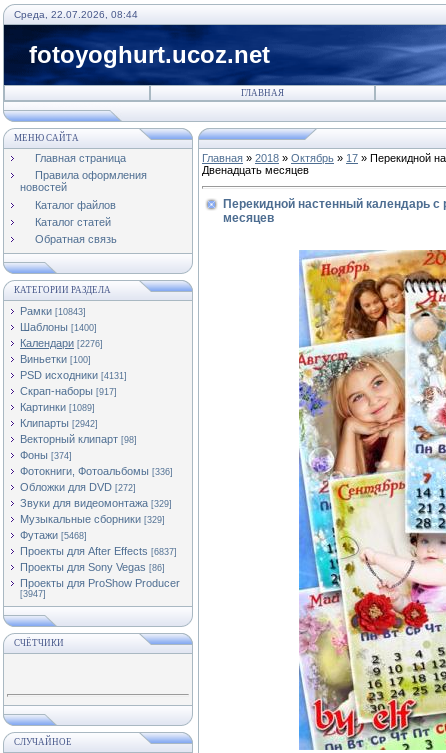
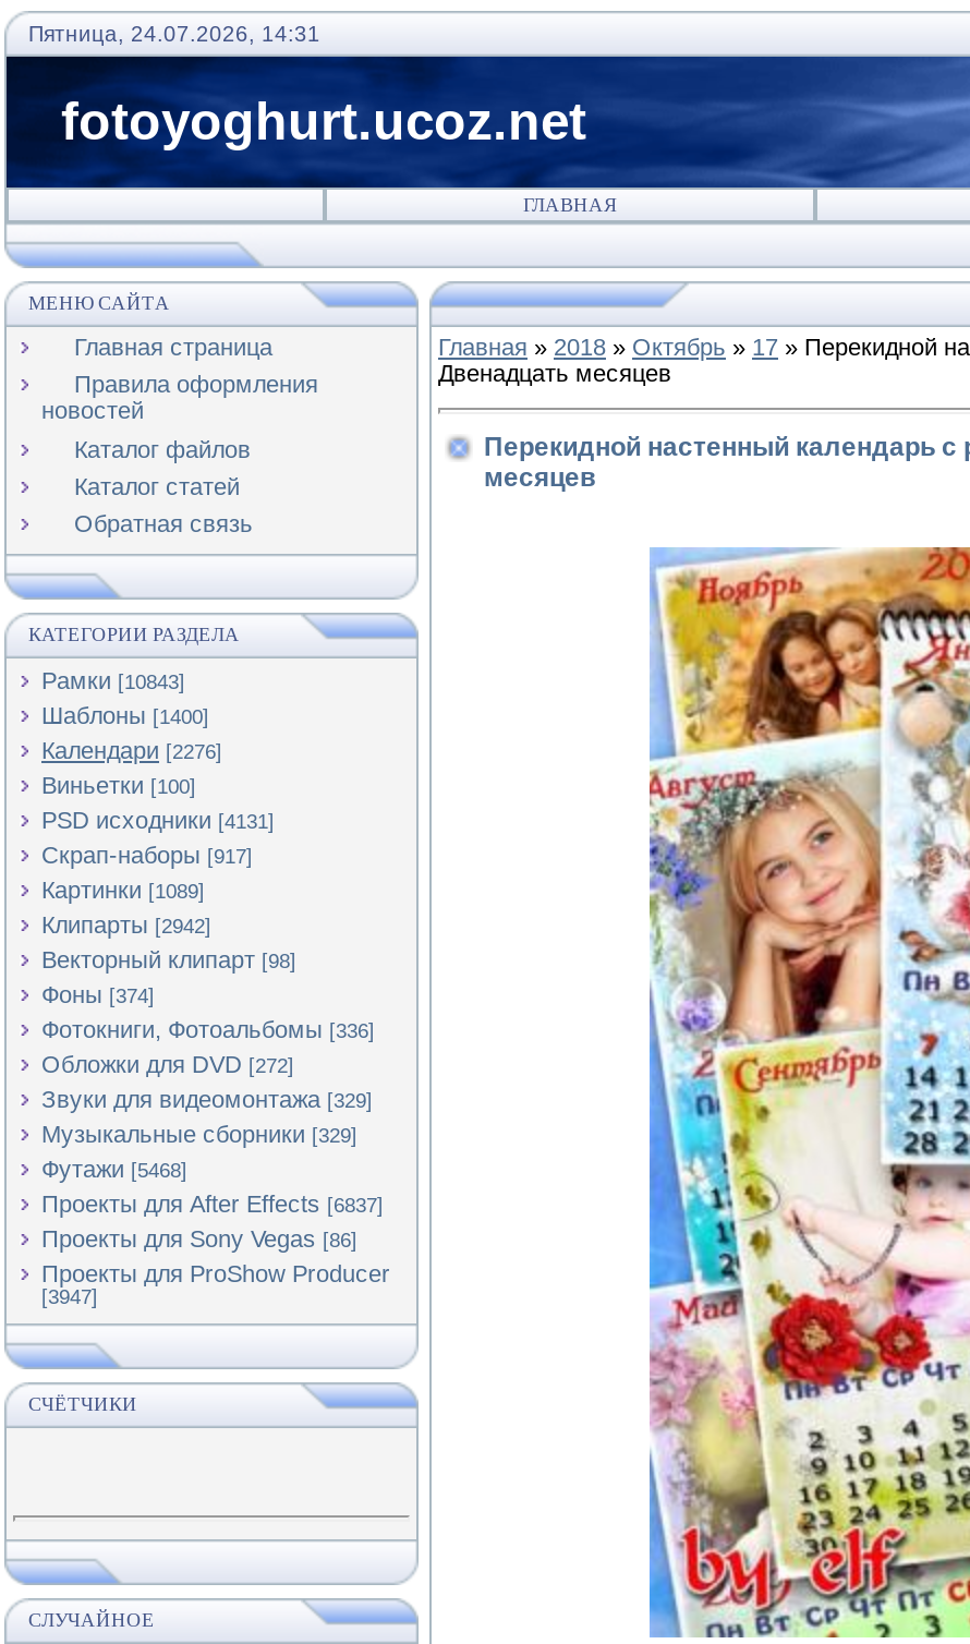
[14,9,138,20] Среда, 22.07.2026, 08:44 -> [28,22,320,46] Пятница, 24.07.2026, 14:31

